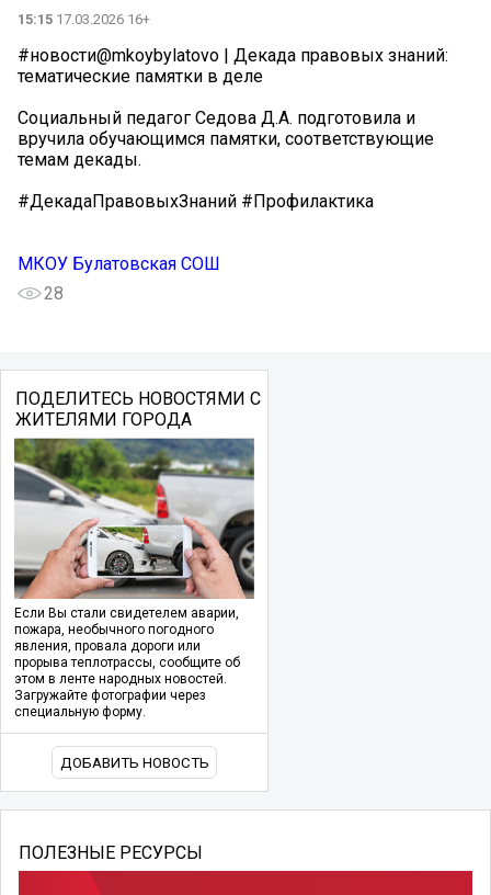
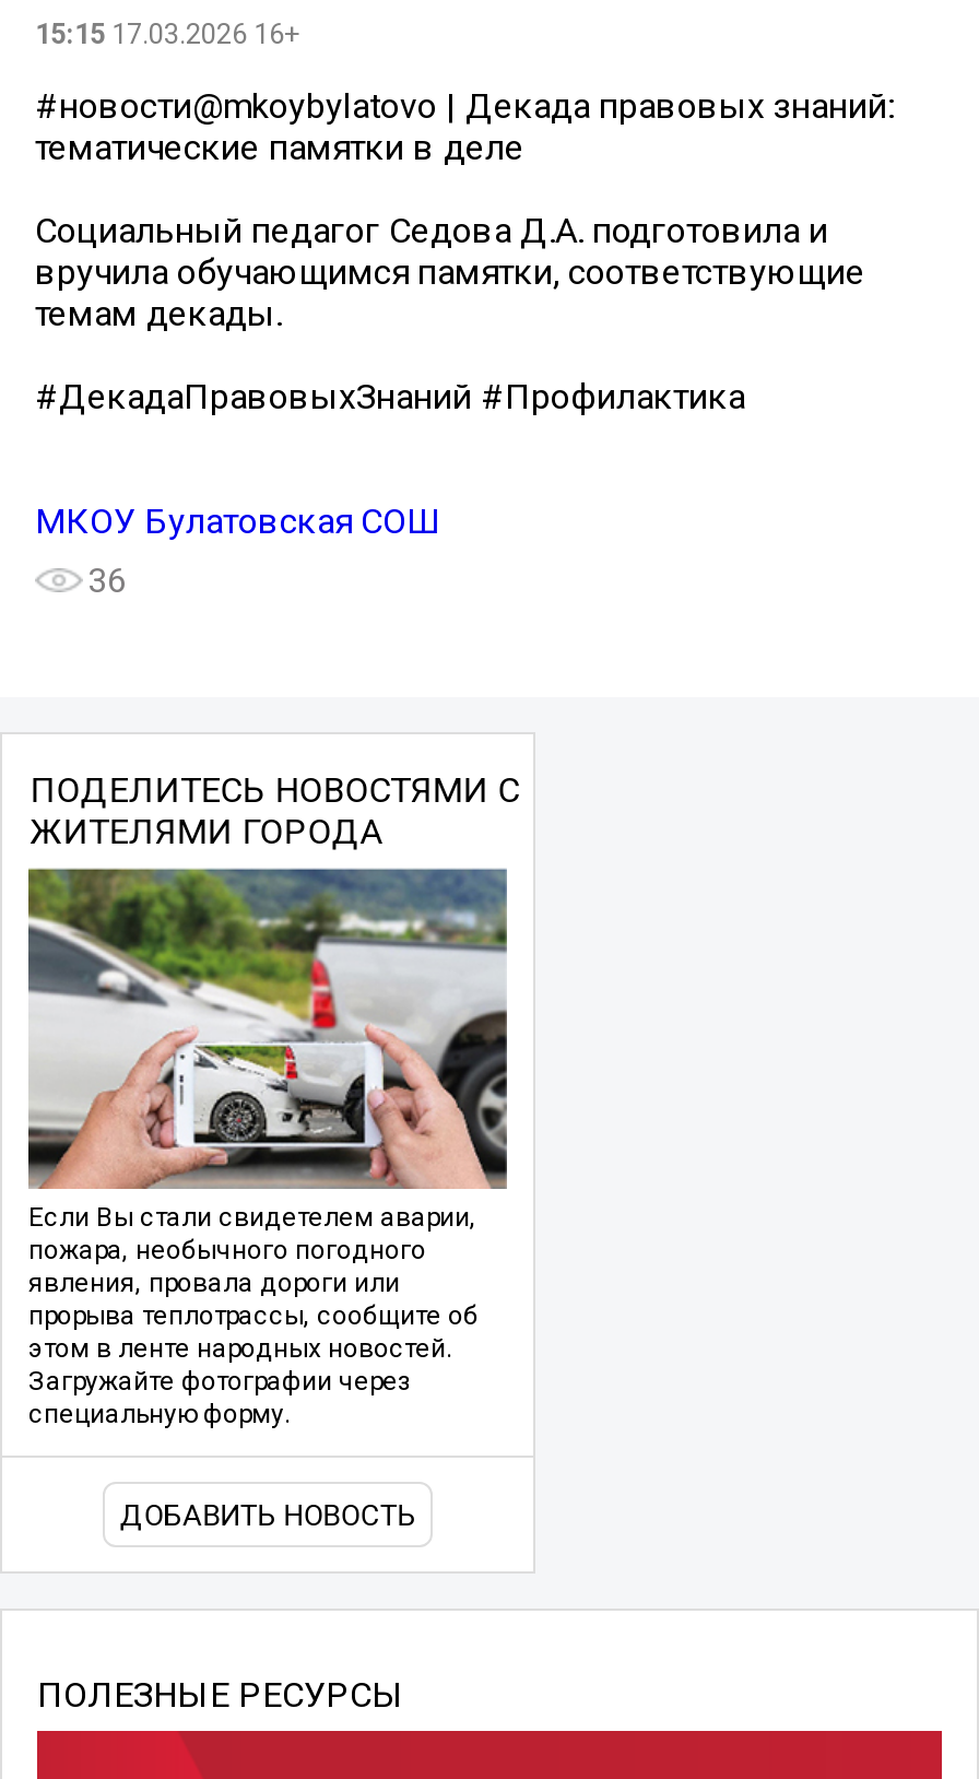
[44,283,64,304] 28 -> [87,560,127,602] 36

